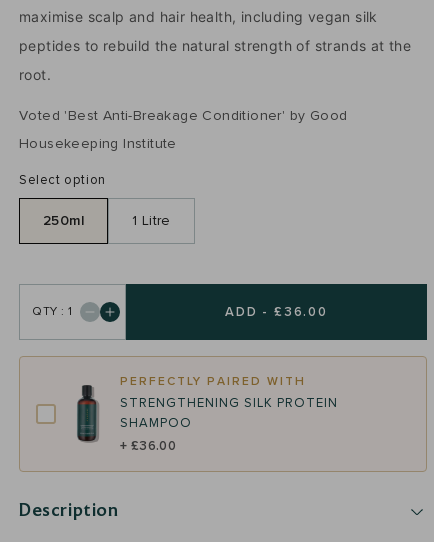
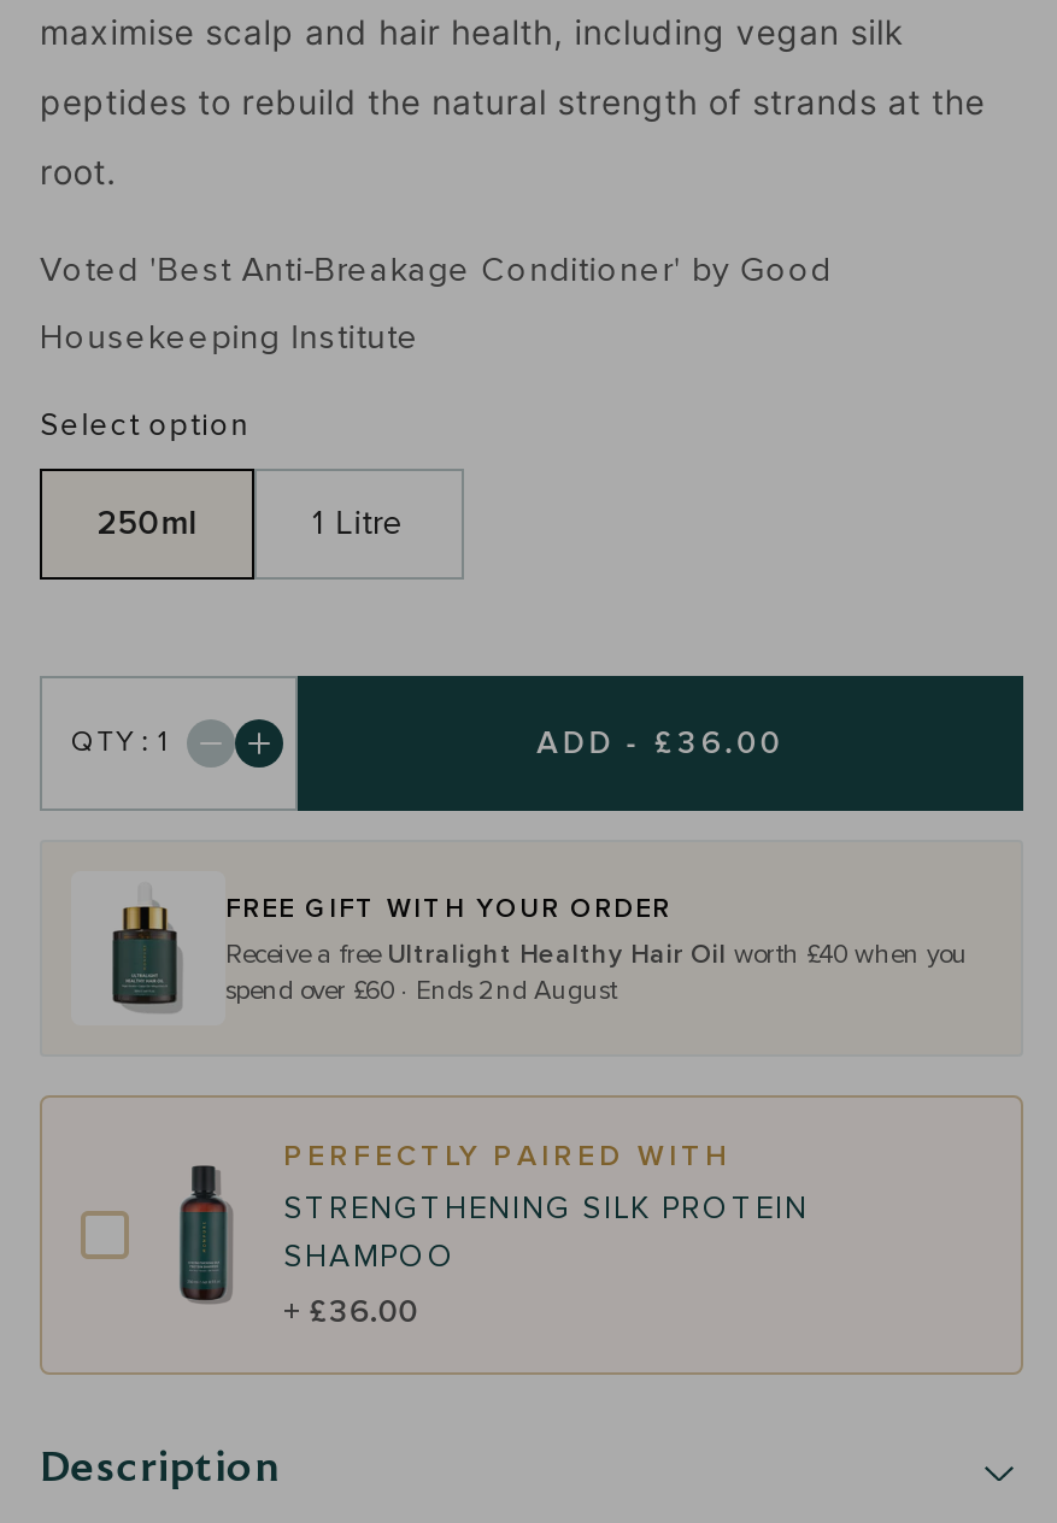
none -> [110,893,968,1015] [image] | FREE GIFT WITH YOUR ORDER | Receive a free Ultralight Healthy Hair Oil worth £40 when you | spend over £60 · Ends 2nd August

